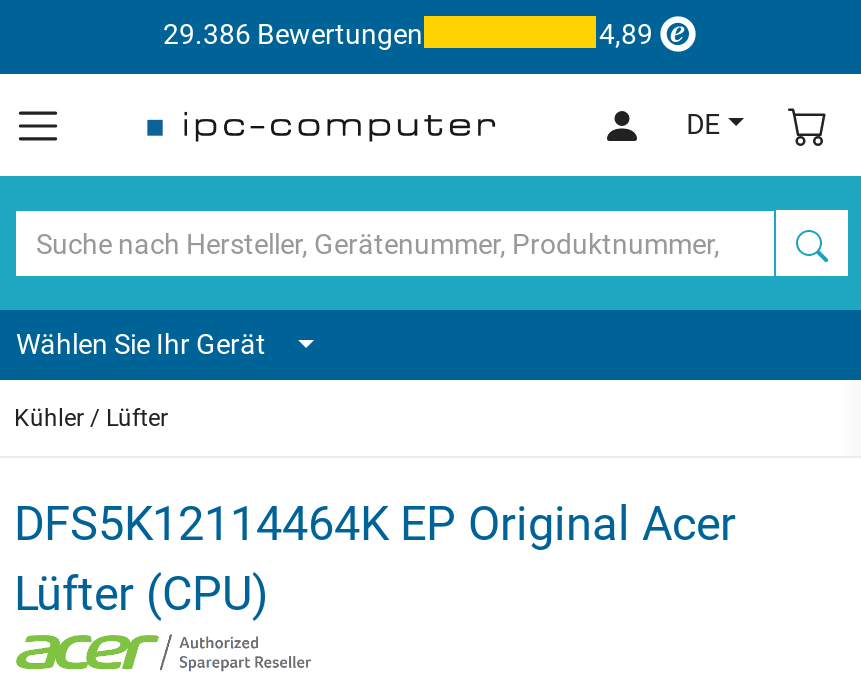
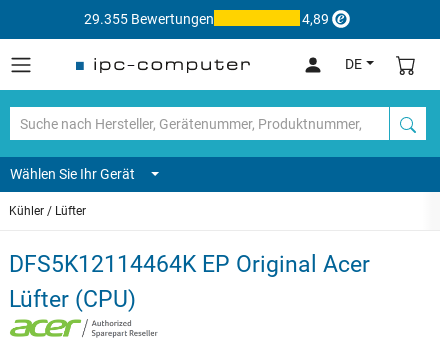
[163,17,423,49] 29.386 Bewertungen -> [83,10,213,26] 29.355 Bewertungen

